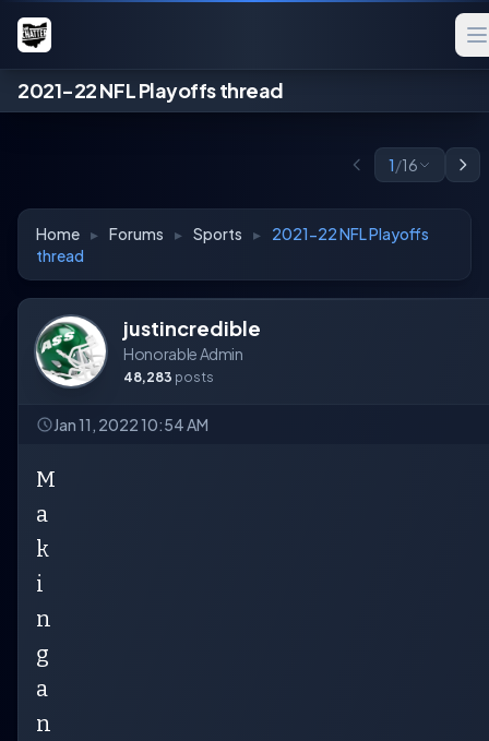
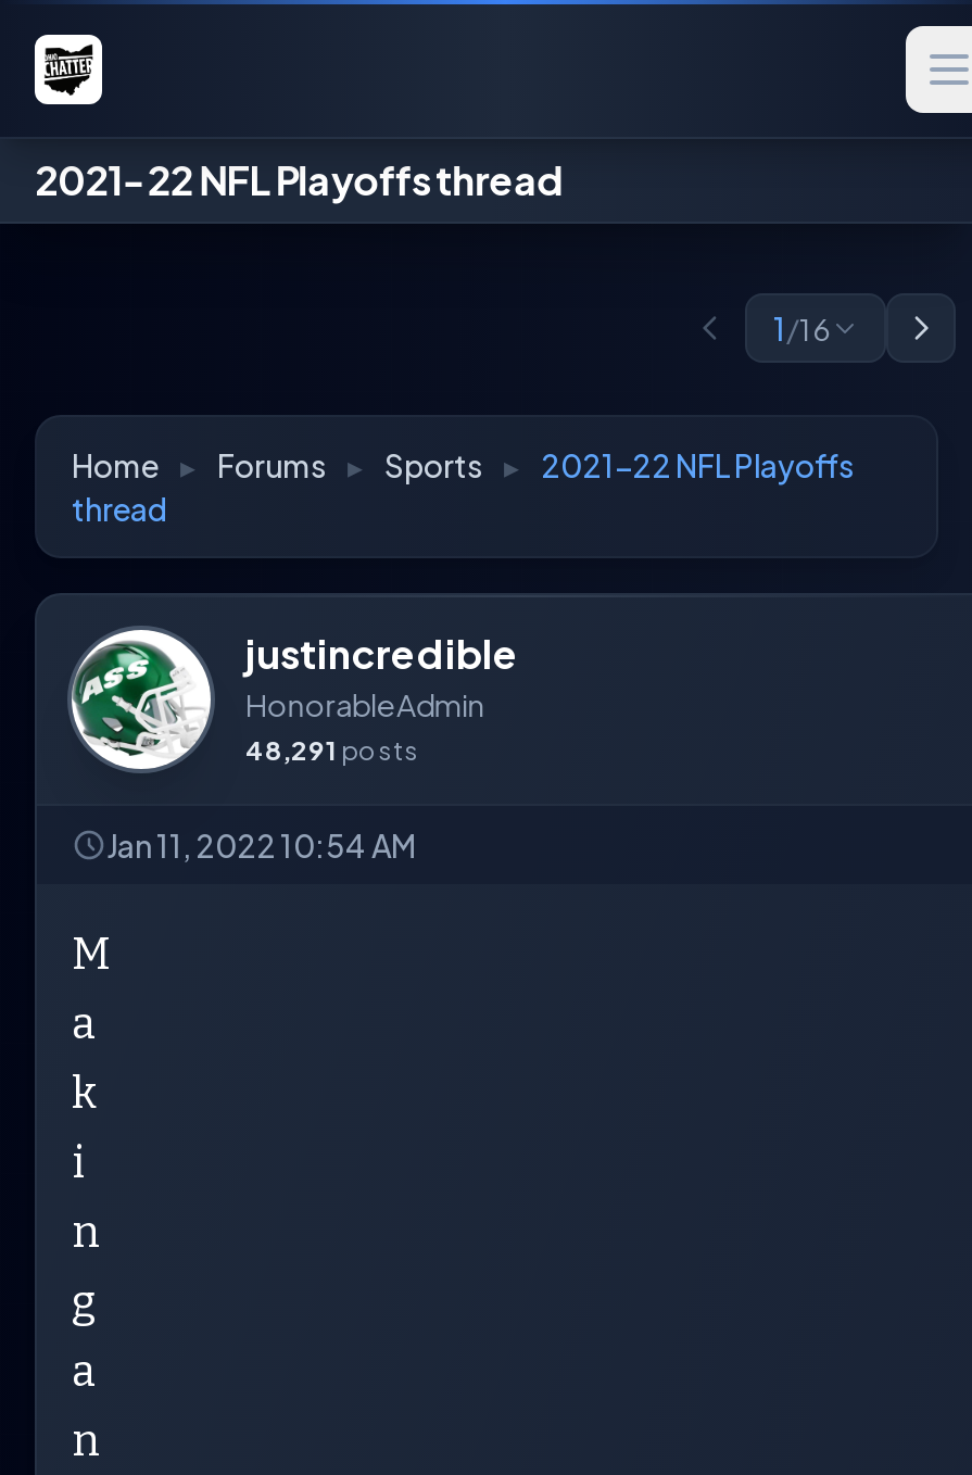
[123,369,214,385] 48,283 posts -> [245,734,419,767] 48,291 posts

